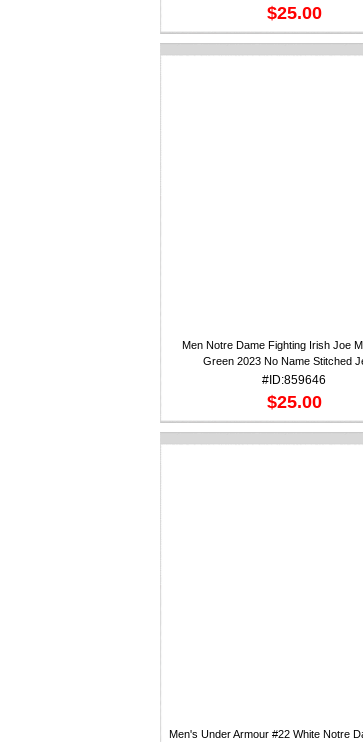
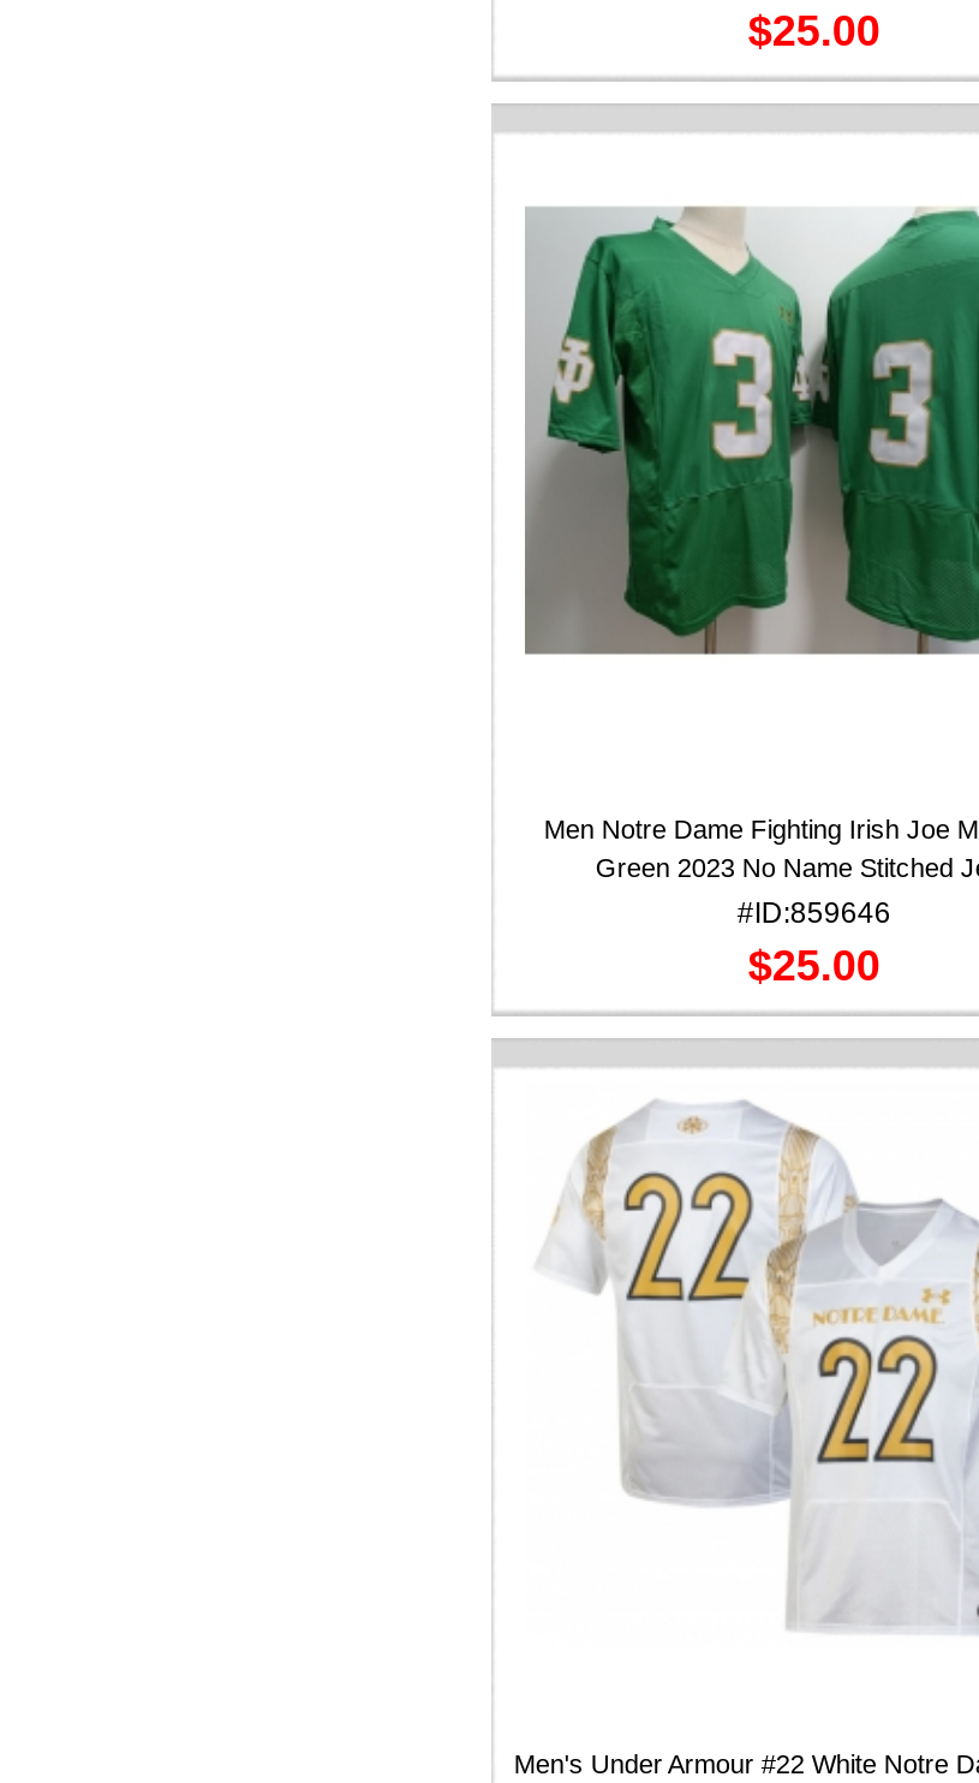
none -> [523,204,972,656] [image]
none -> [551,1101,972,1634] [image]

